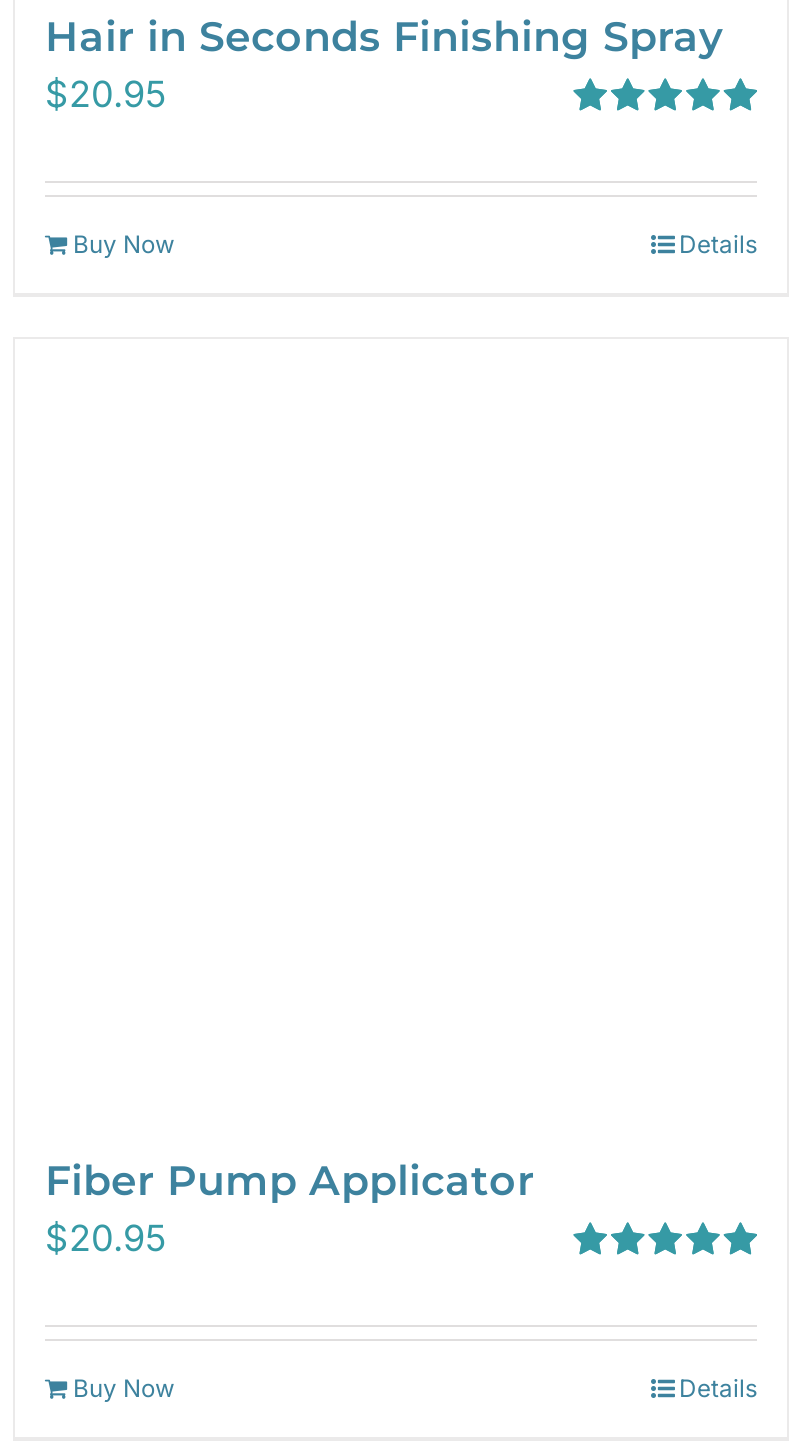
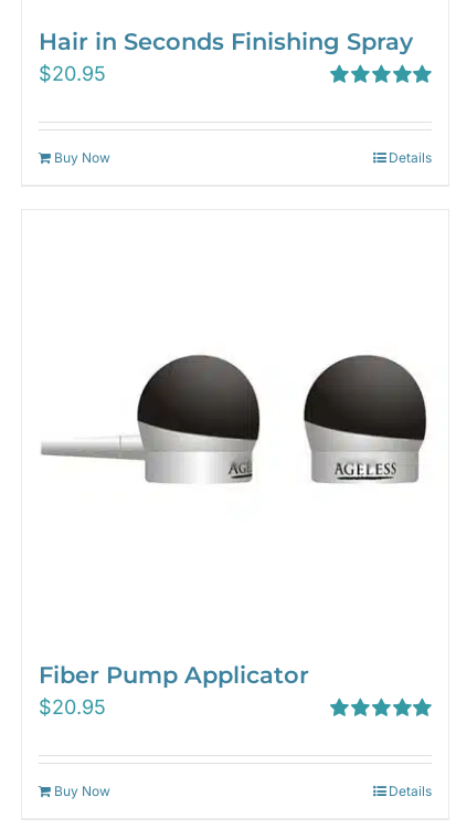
none -> [40,354,261,484] [image]
none -> [303,354,427,484] [image]

